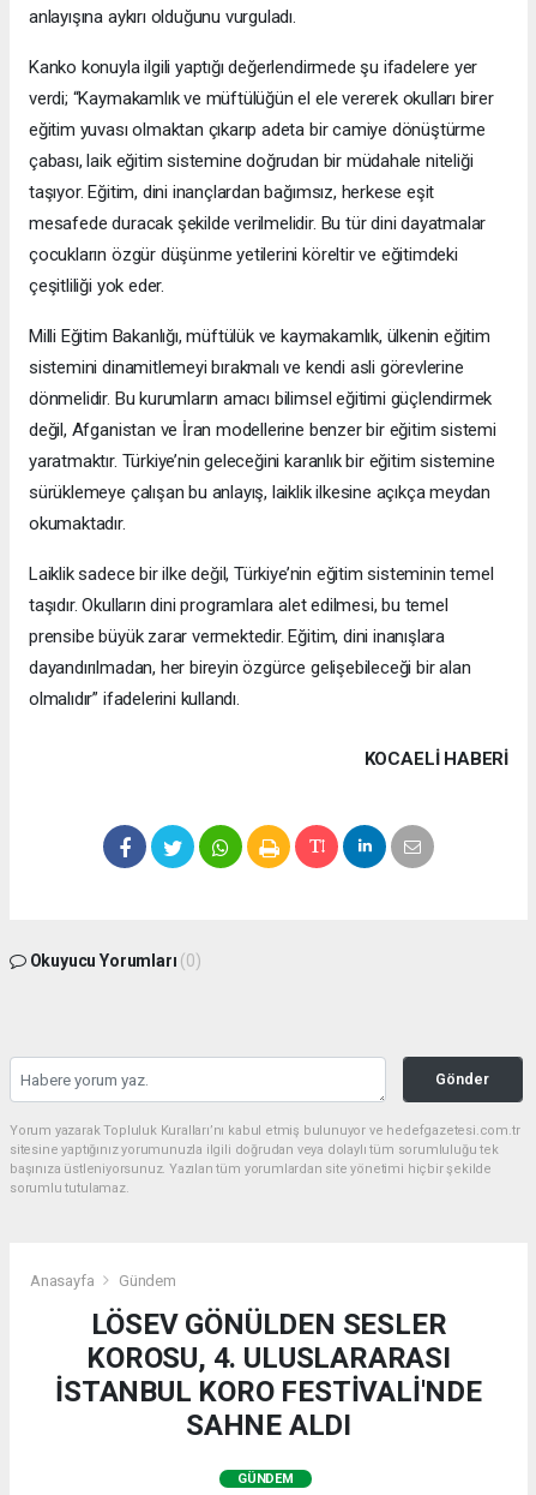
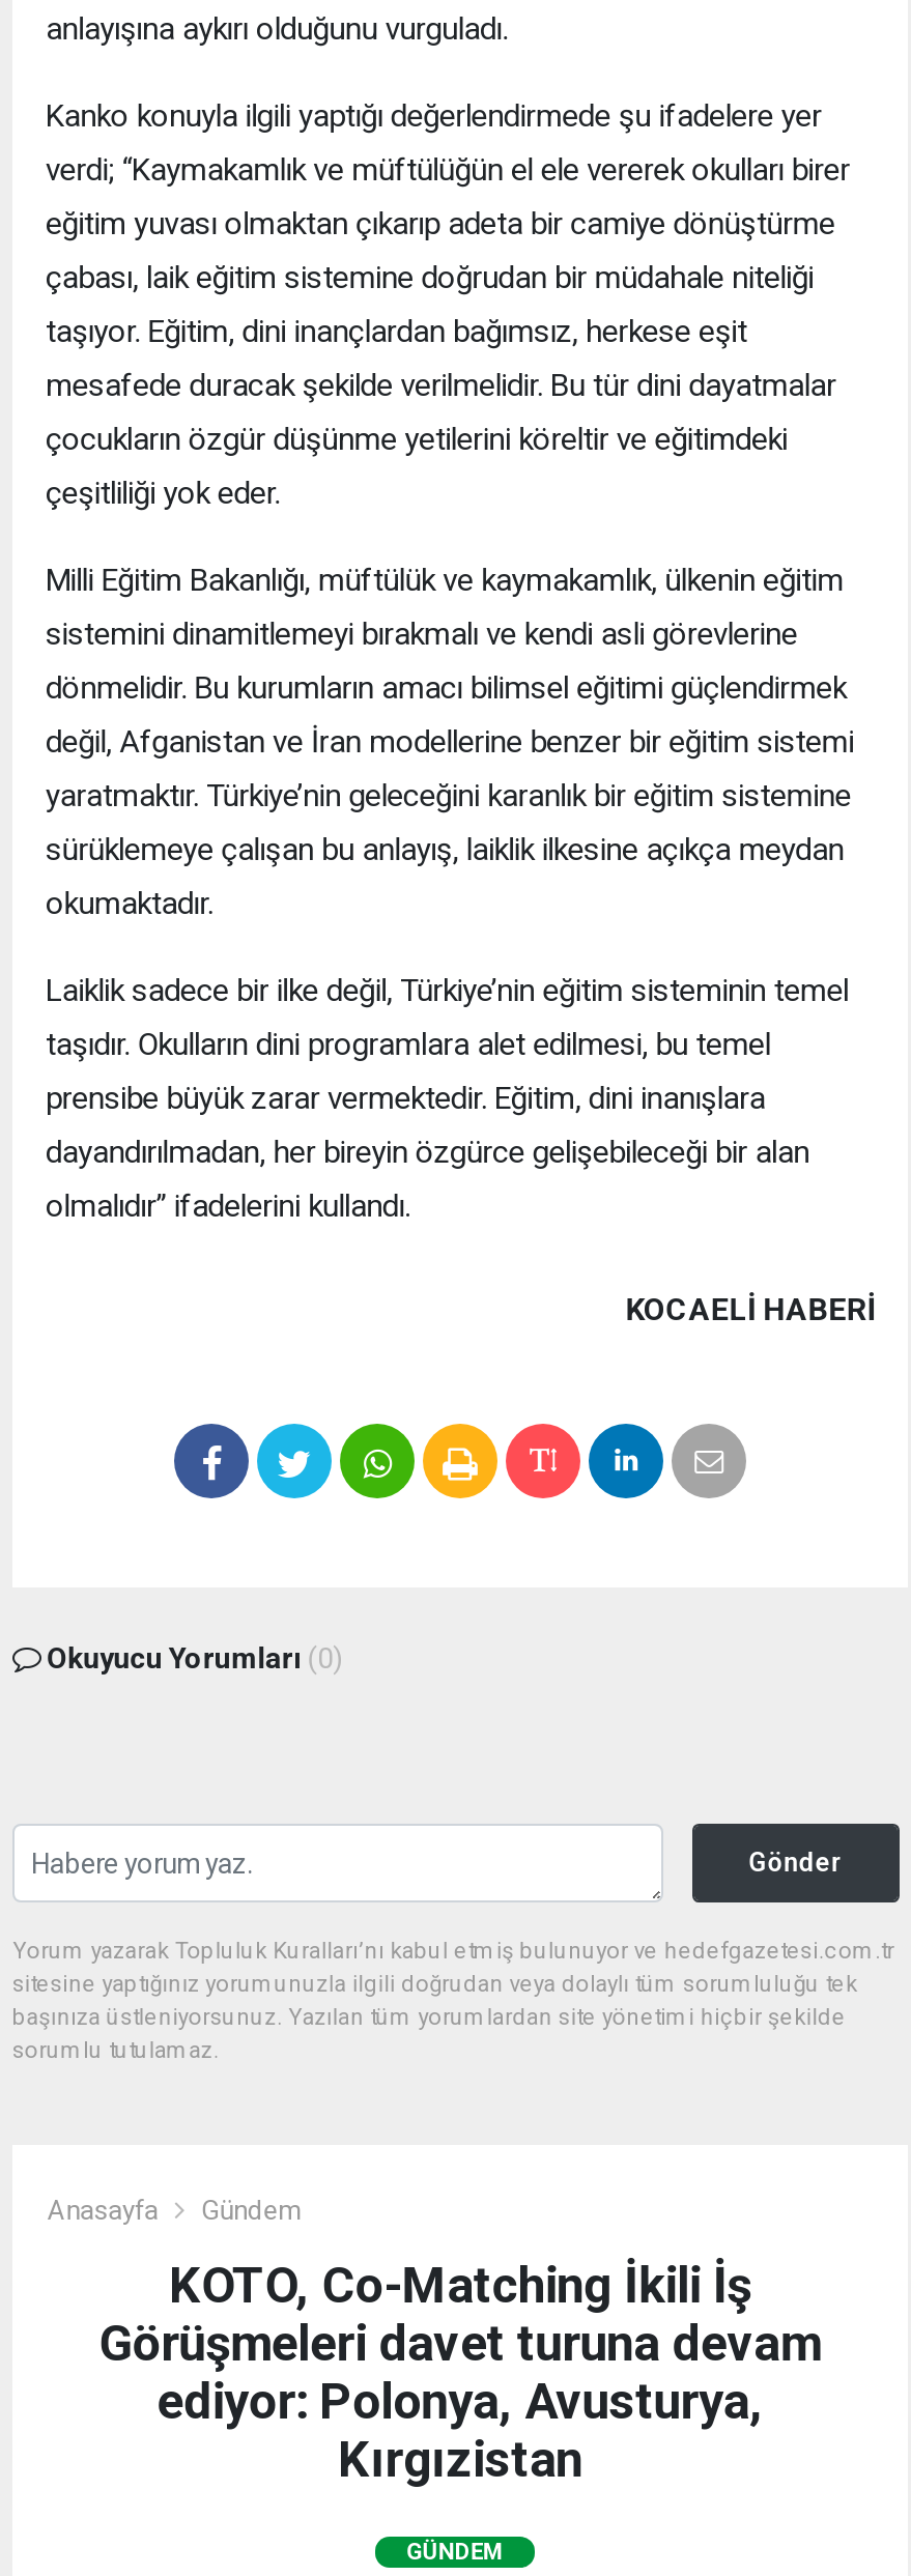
[55,1307,482,1442] LÖSEV GÖNÜLDEN SESLER | KOROSU, 4. ULUSLARARASI | İSTANBUL KORO FESTİVALİ'NDE | SAHNE ALDI -> [99,2256,821,2489] KOTO, Co-Matching İkili İş | Görüşmeleri davet turuna devam | ediyor: Polonya, Avusturya, | Kırgızistan

